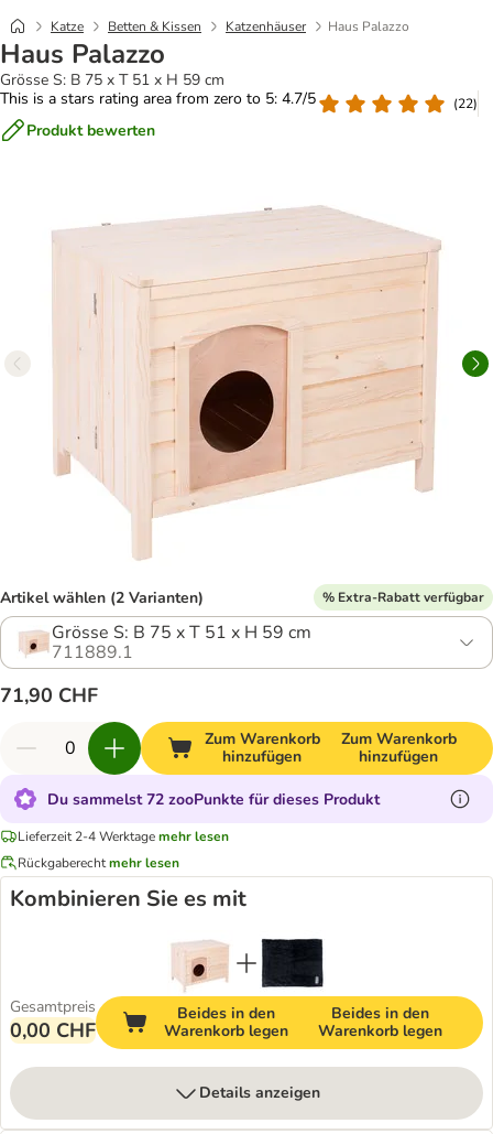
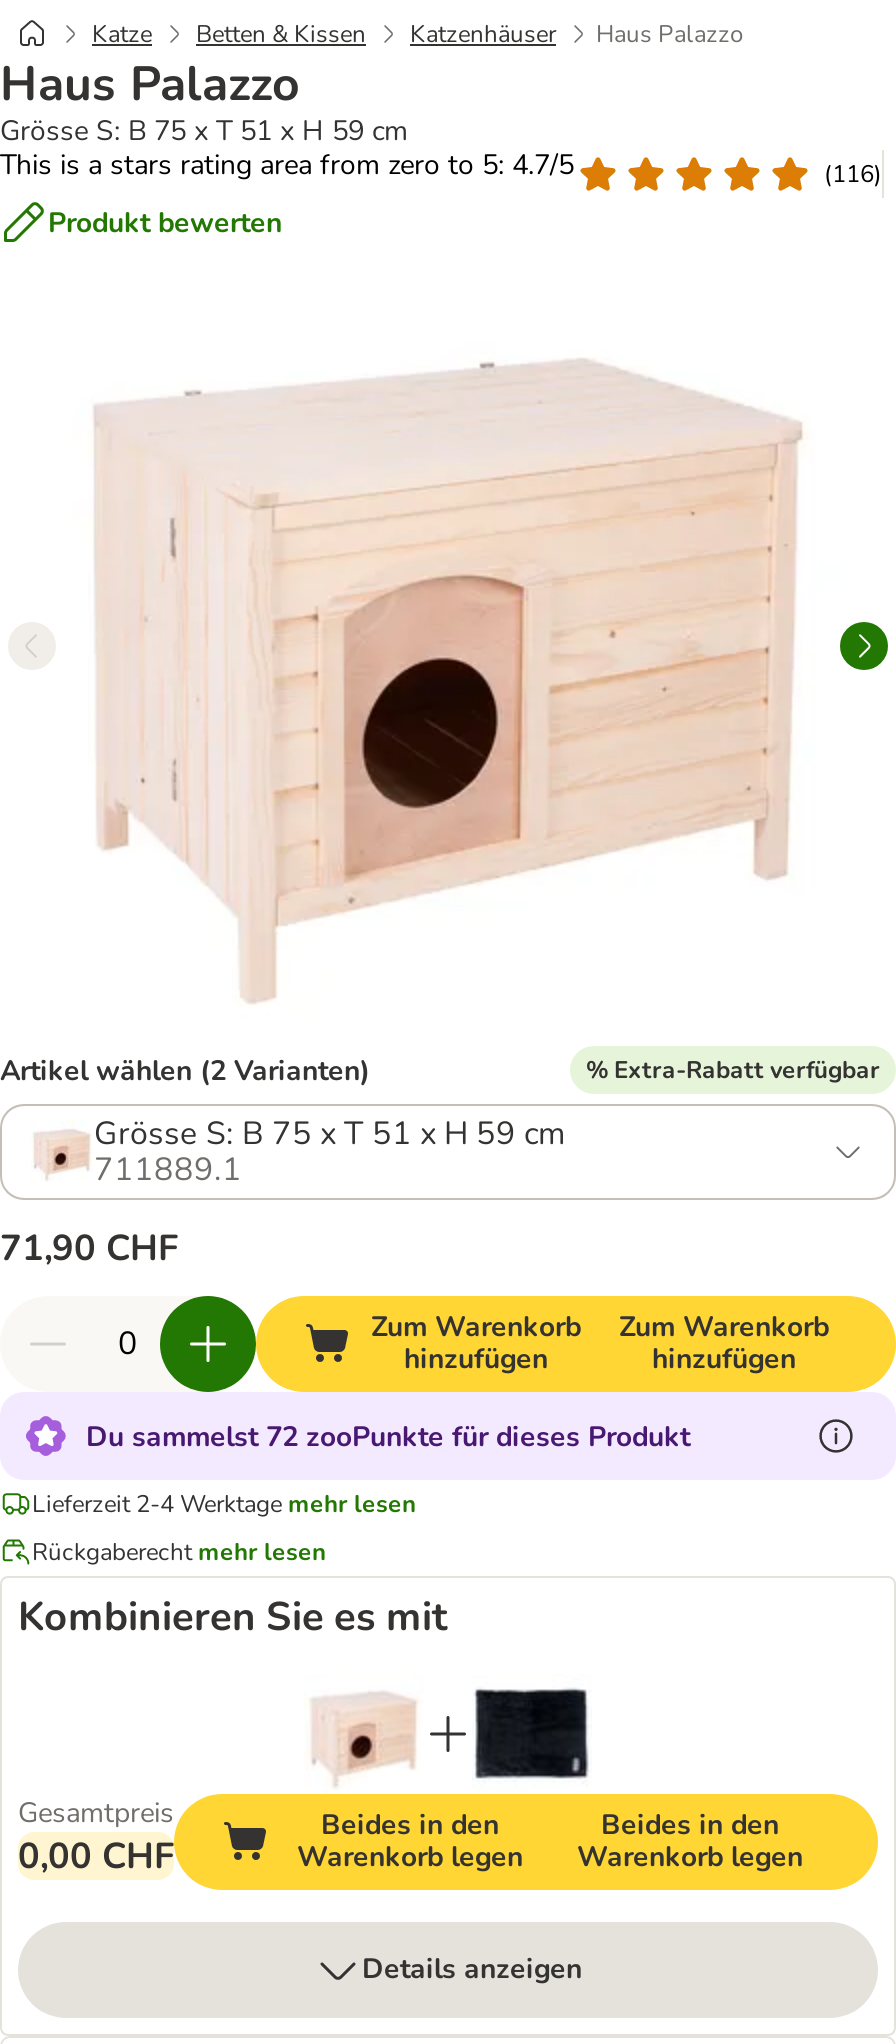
[453,94,478,112] (22) -> [824,157,882,189] (116)

